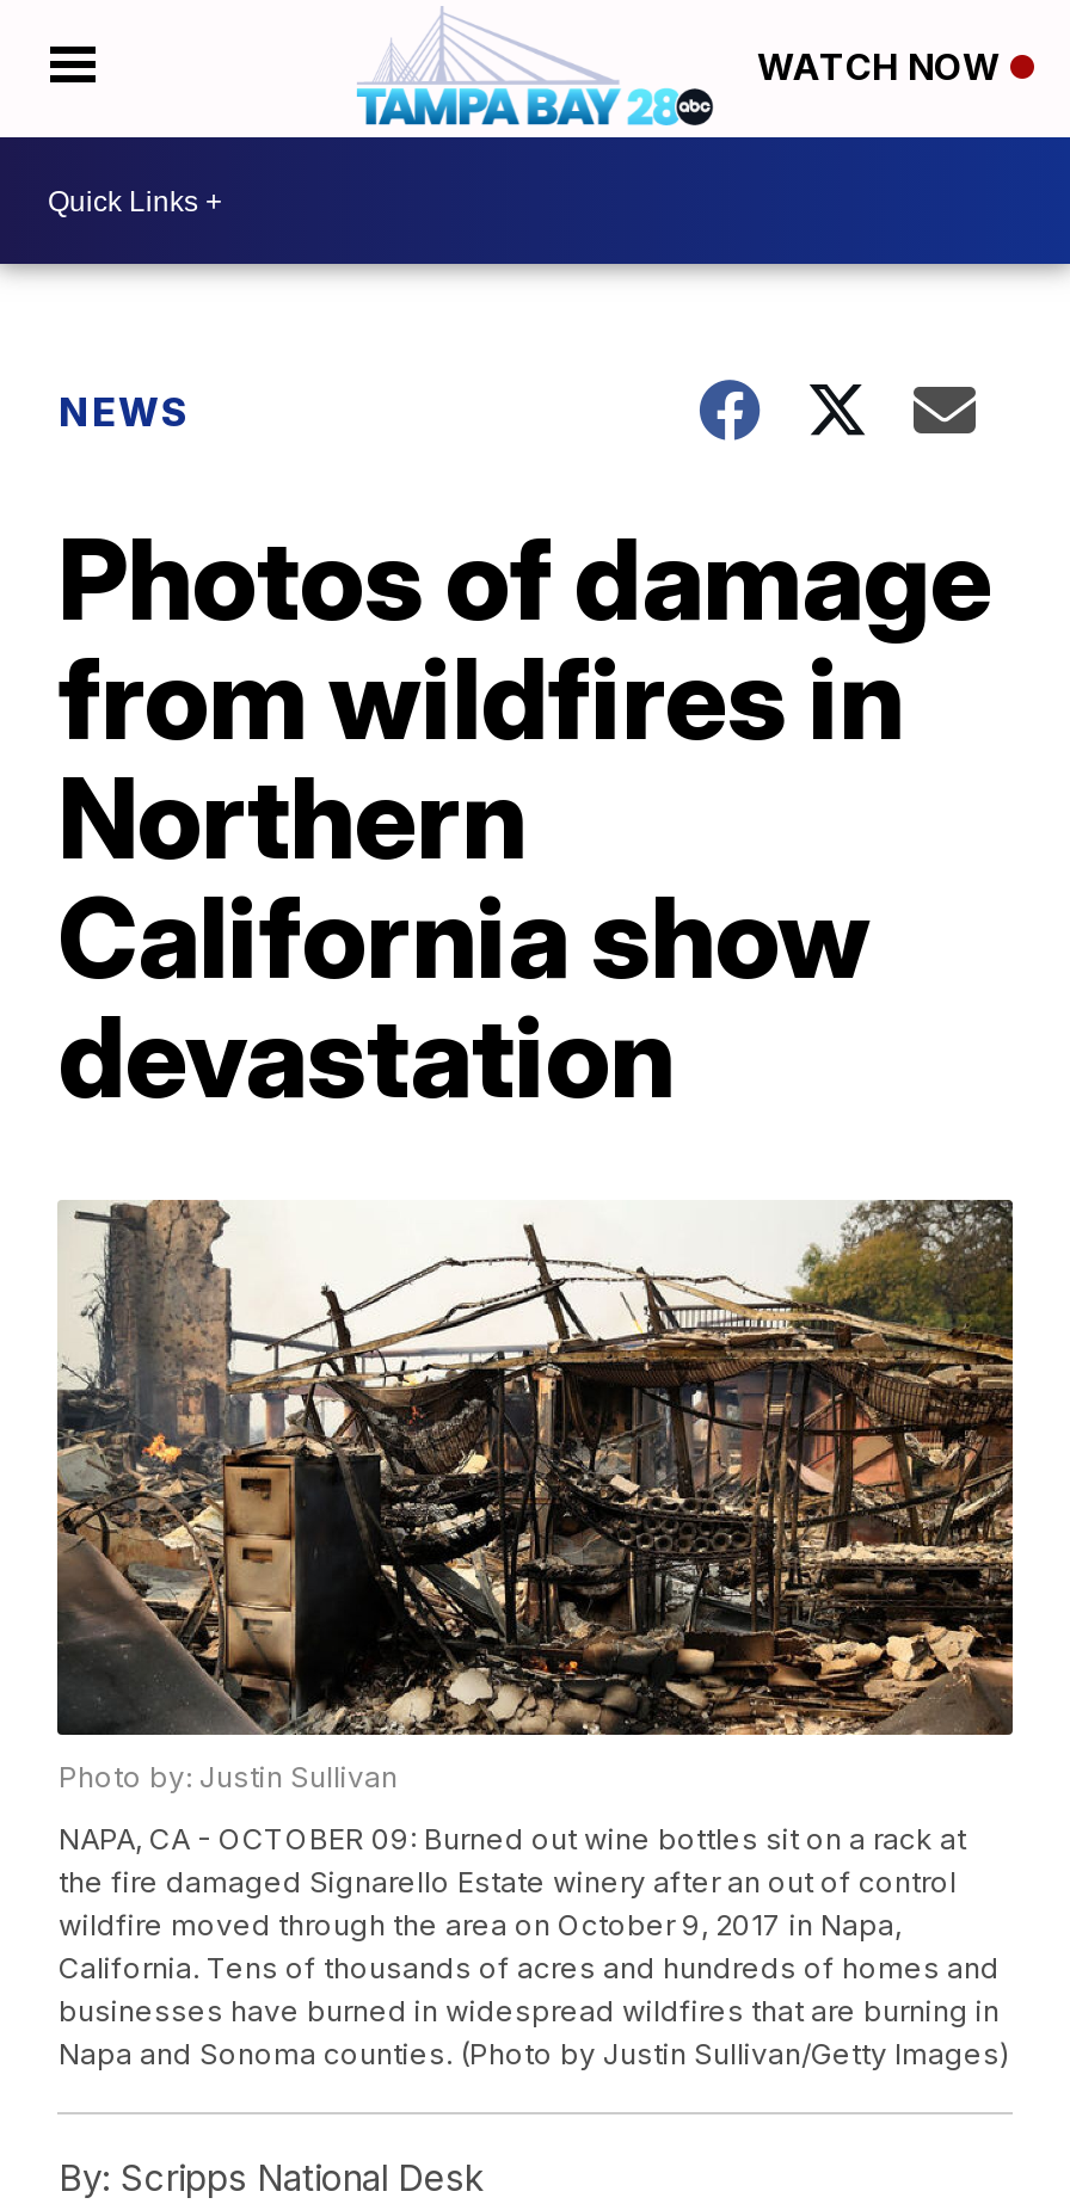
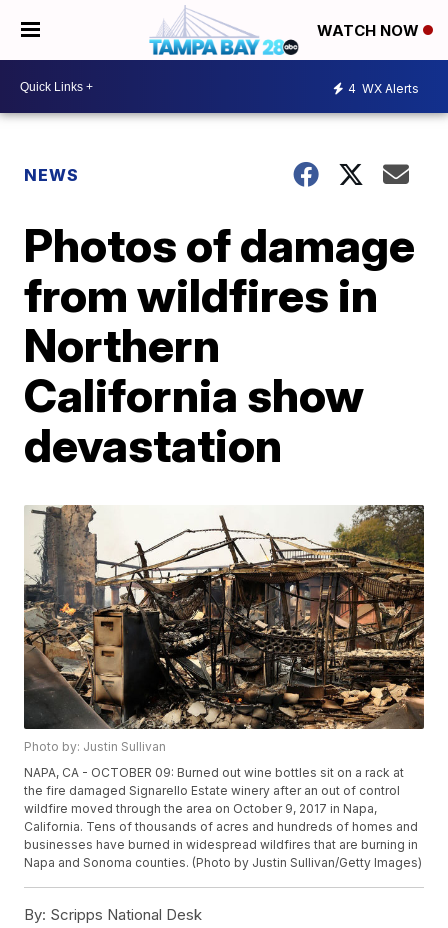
none -> [348,80,419,95] 4 WX Alerts

